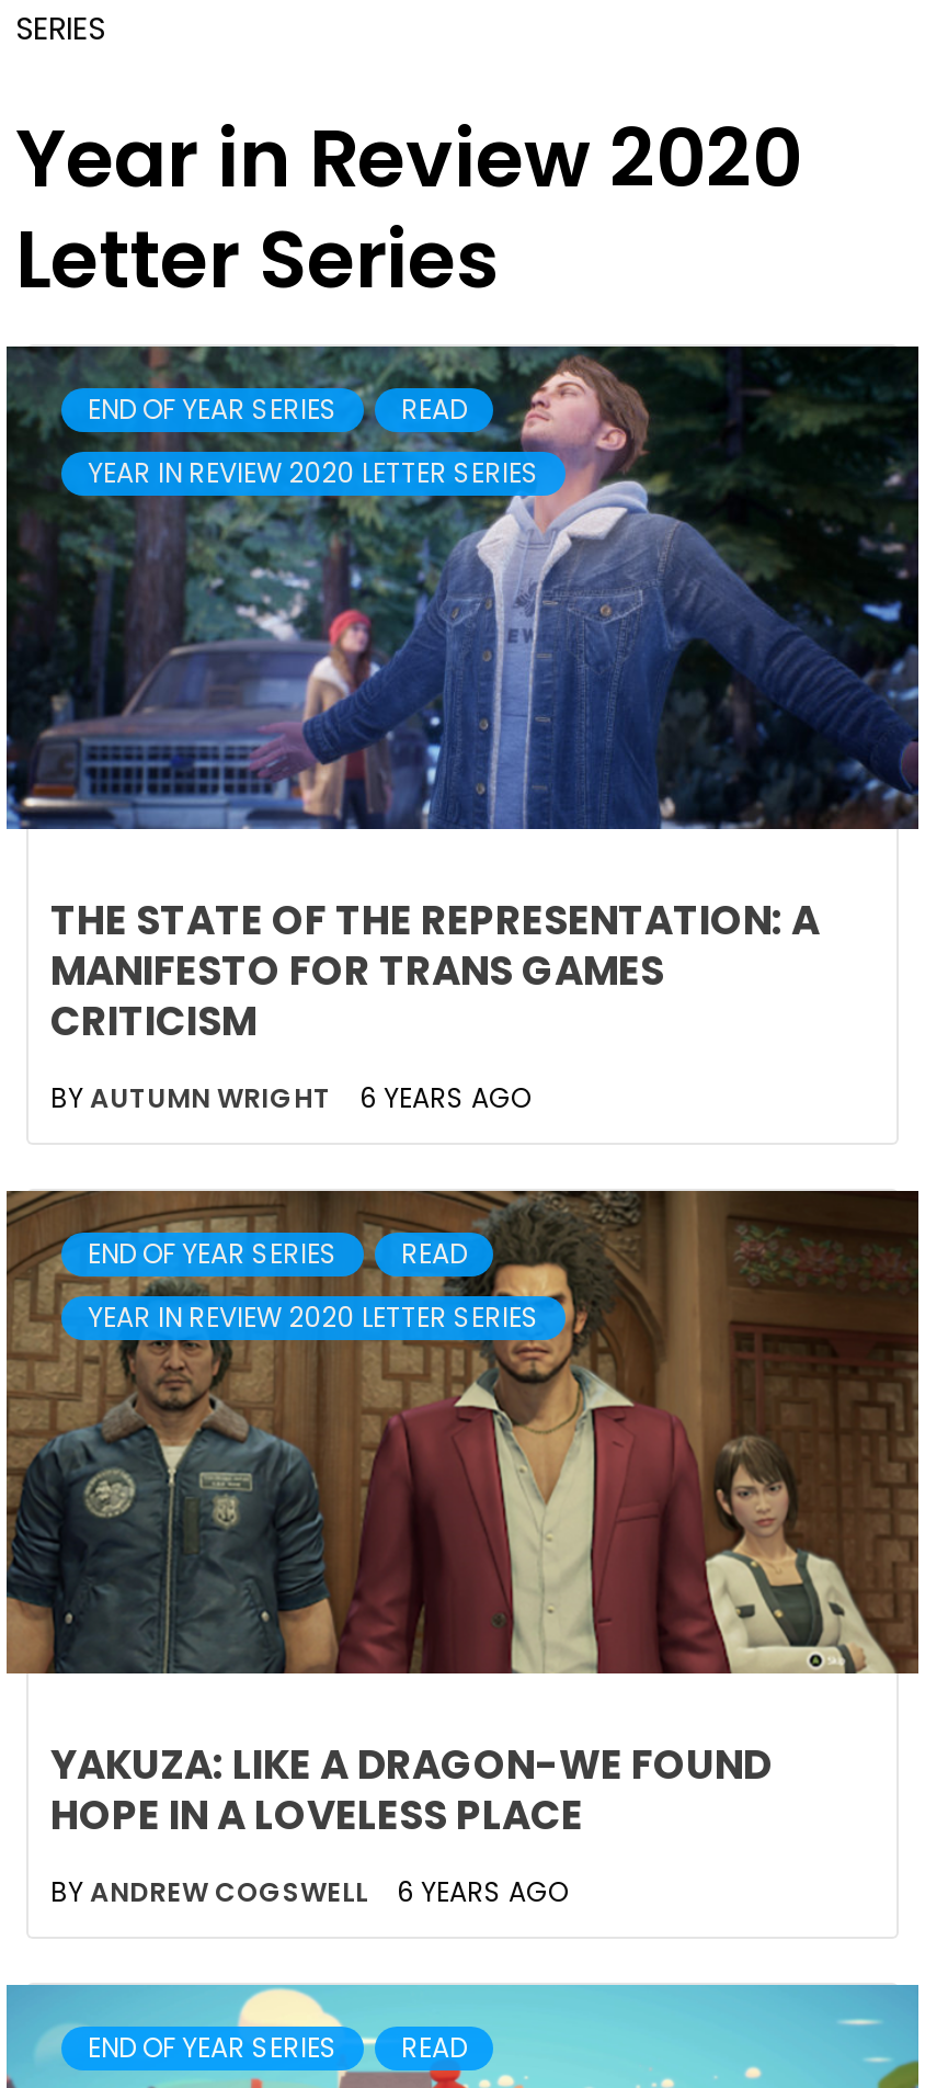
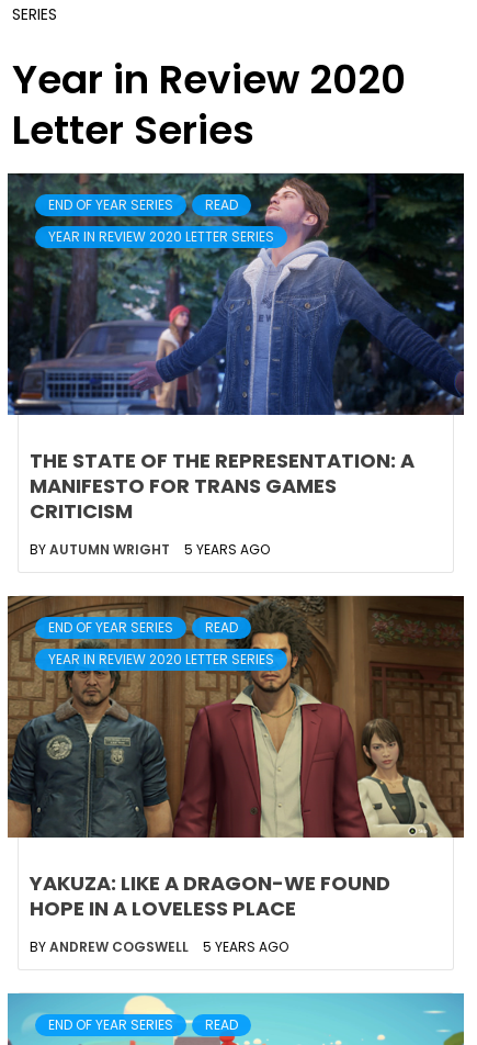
[50,1079,530,1116] BY AUTUMN WRIGHT 6 YEARS AGO -> [30,540,270,559] BY AUTUMN WRIGHT 5 YEARS AGO
[50,1873,568,1910] BY ANDREW COGSWELL 6 YEARS AGO -> [30,937,288,956] BY ANDREW COGSWELL 5 YEARS AGO

